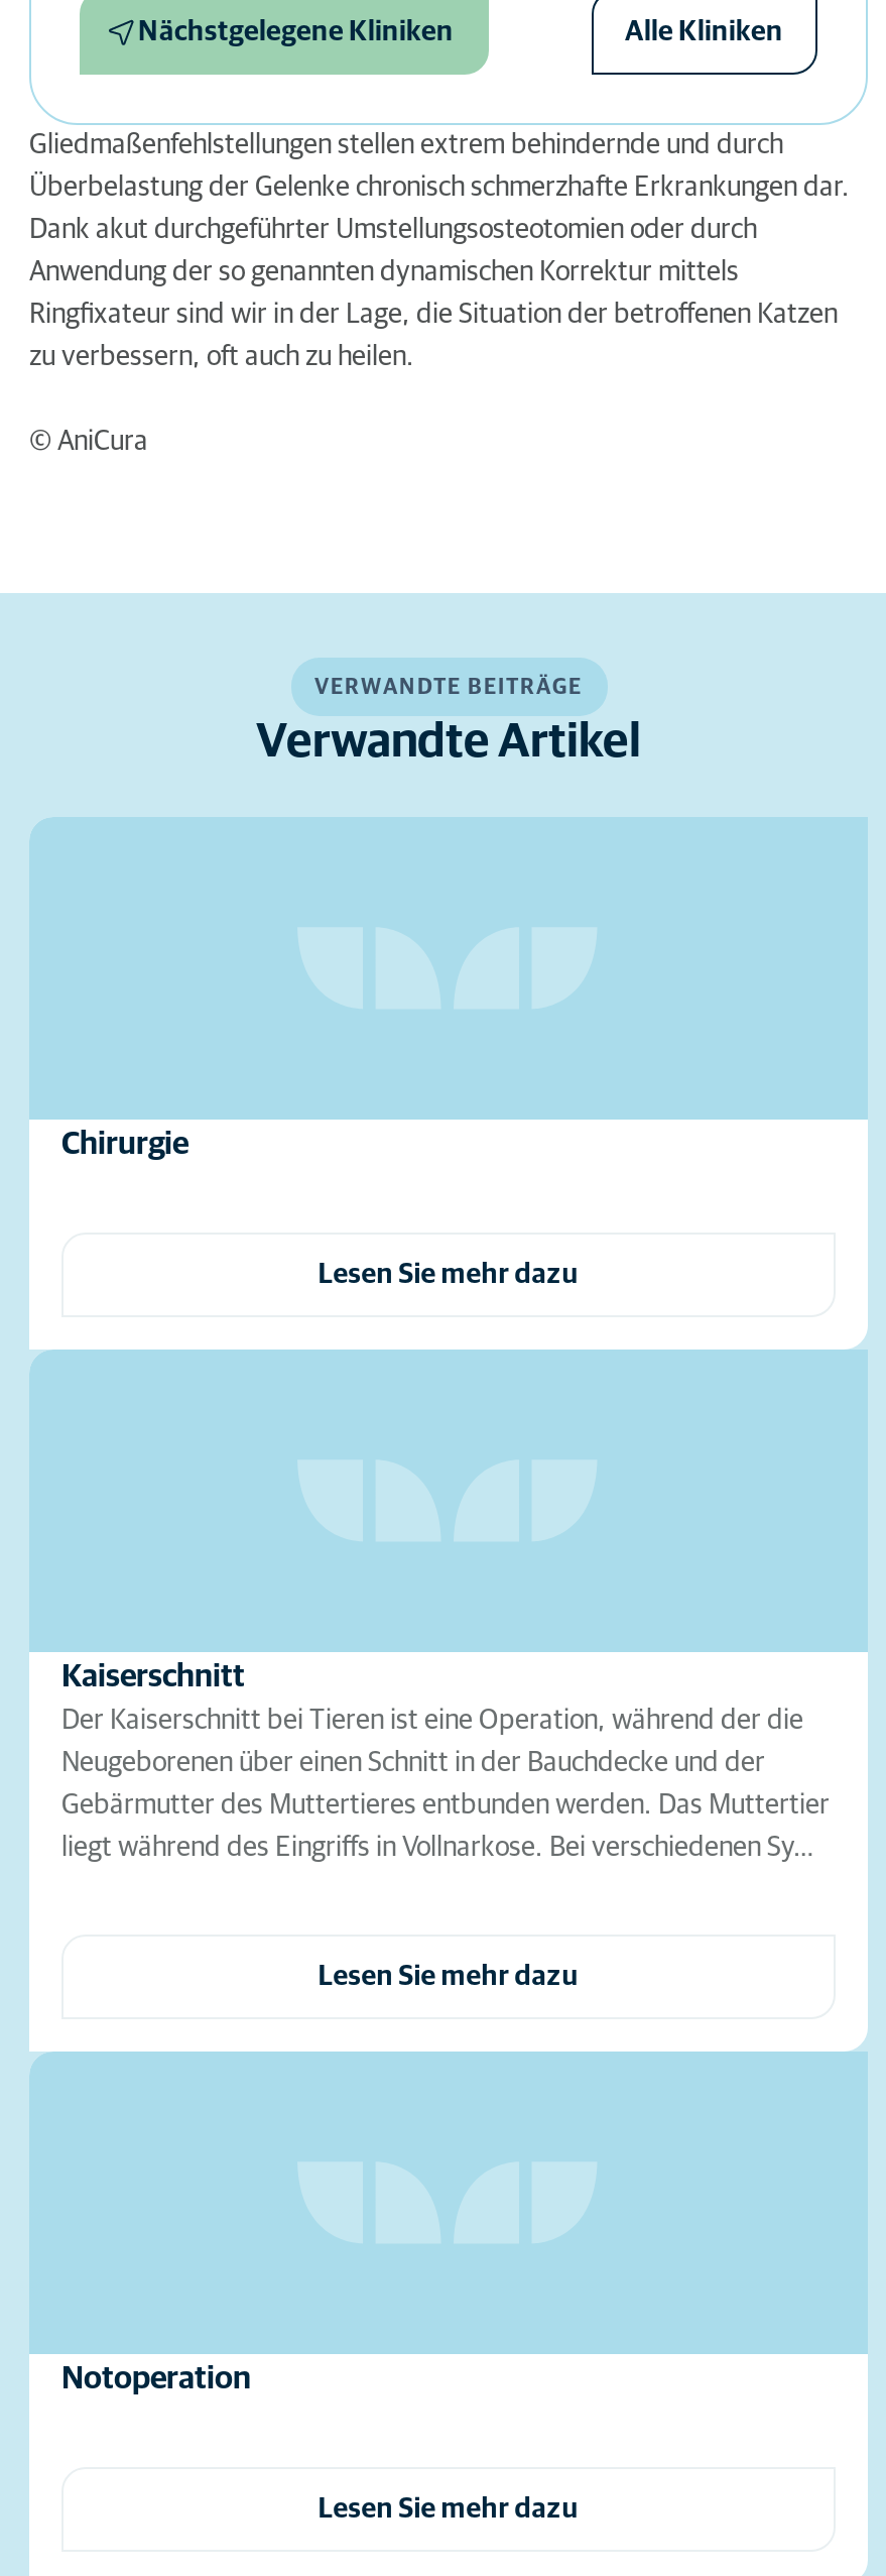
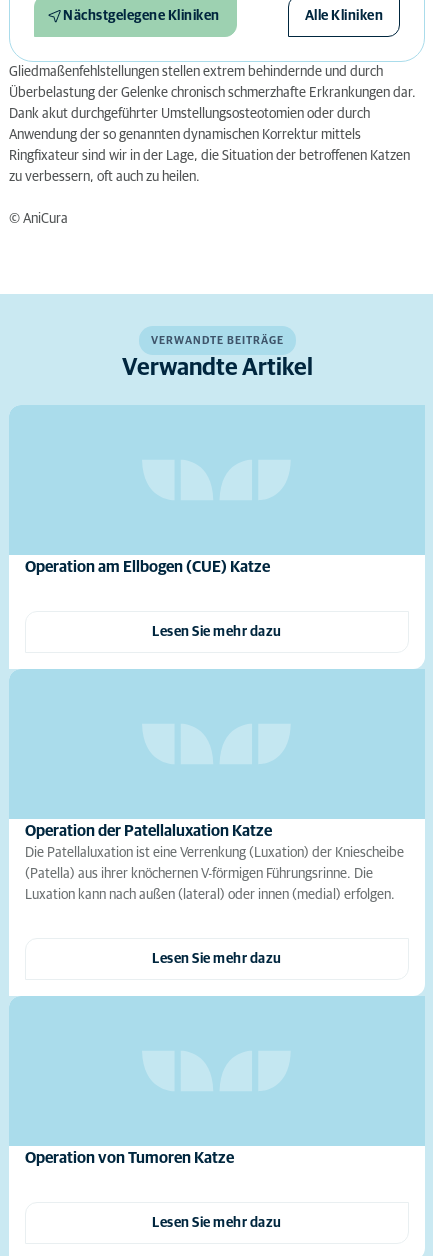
[61,1128,188,1160] Chirurgie -> [25,559,270,575] Operation am Ellbogen (CUE) Katze
[61,1660,830,1862] Kaiserschnitt | Der Kaiserschnitt bei Tieren ist eine Operation, während der die | Neugeborenen über einen Schnitt in der Bauchdecke und der | Gebärmutter des Muttertieres entbunden werden. Das Muttertier | liegt während des Eingriffs in Vollnarkose. Bei verschiedenen Sy… -> [25,823,404,902] Operation der Patellaluxation Katze | Die Patellaluxation ist eine Verrenkung (Luxation) der Kniescheibe | (Patella) aus ihrer knöchernen V-förmigen Führungsrinne. Die | Luxation kann nach außen (lateral) oder innen (medial) erfolgen.
[61,2362,251,2394] Notoperation -> [25,1150,234,1166] Operation von Tumoren Katze

